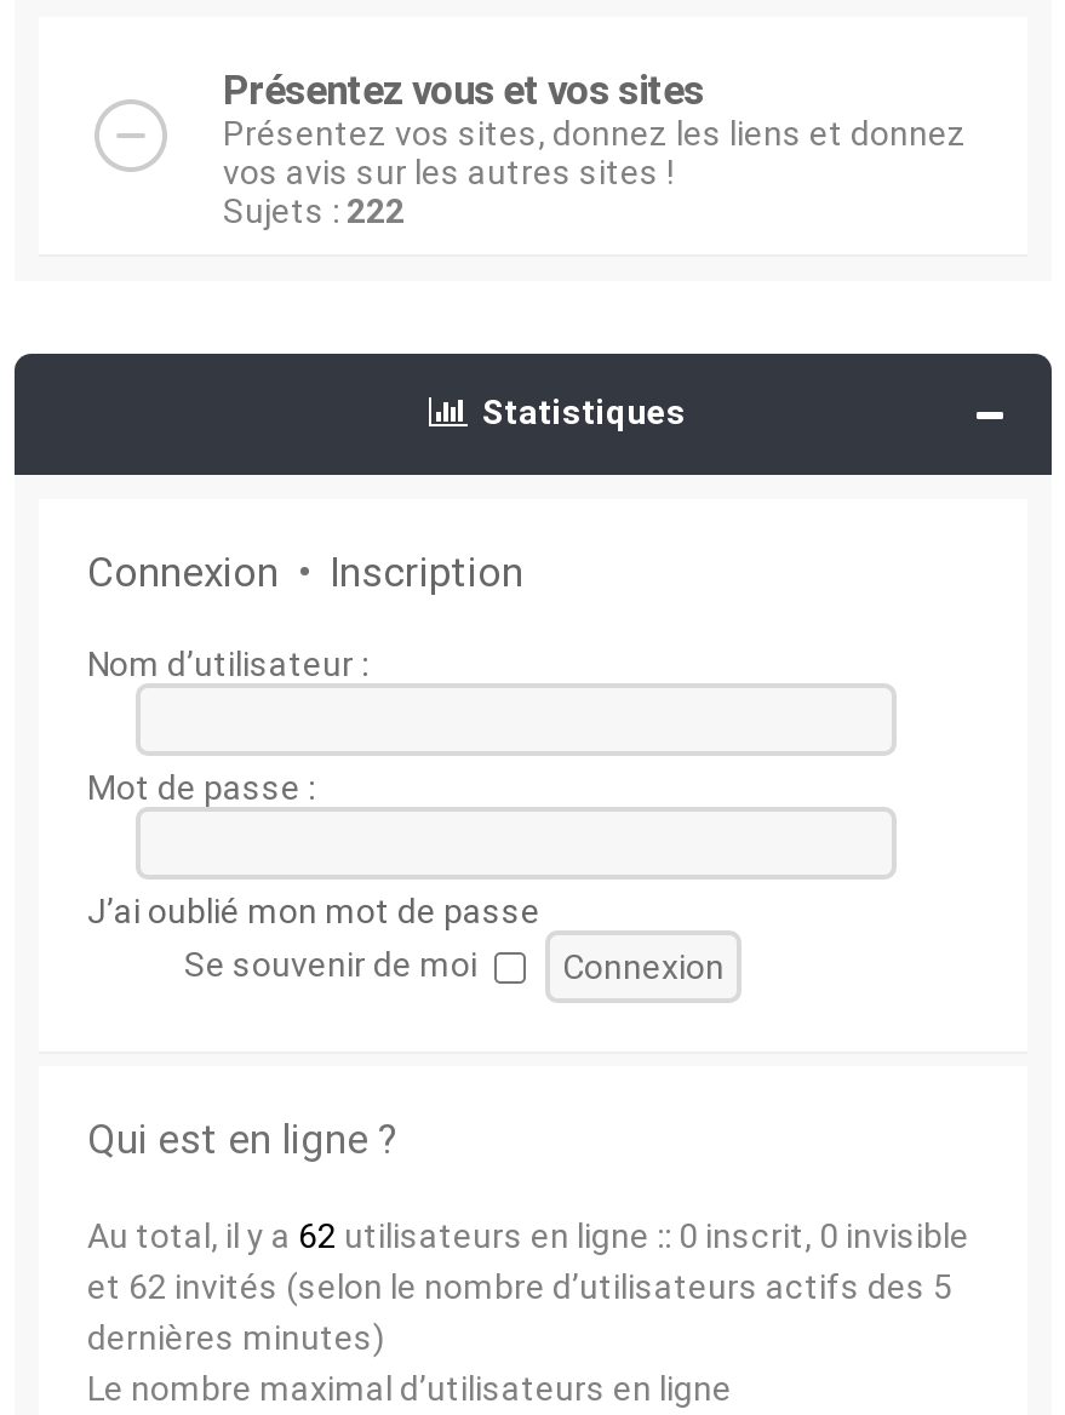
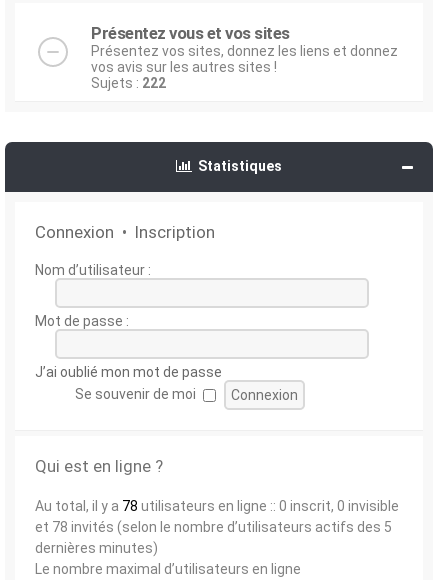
[87,1216,969,1255] Au total, il y a 62 utilisateurs en ligne :: 0 inscrit, 0 invisible -> [35,498,399,514] Au total, il y a 78 utilisateurs en ligne :: 0 inscrit, 0 invisible
[87,1267,952,1306] et 62 invités (selon le nombre d’utilisateurs actifs des 5 -> [35,519,392,535] et 78 invités (selon le nombre d’utilisateurs actifs des 5

